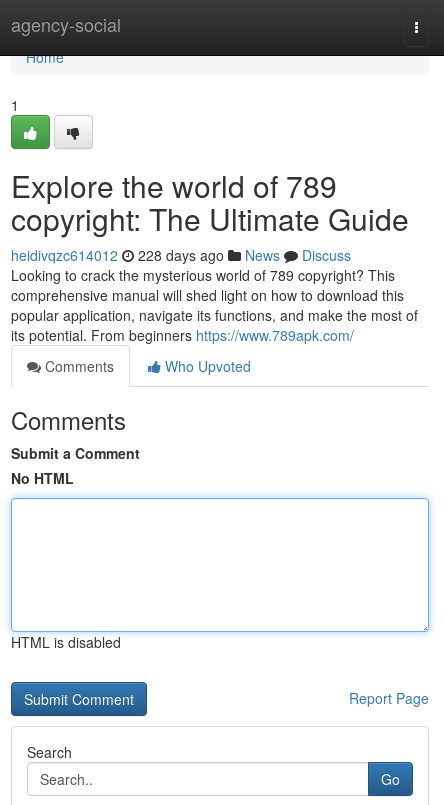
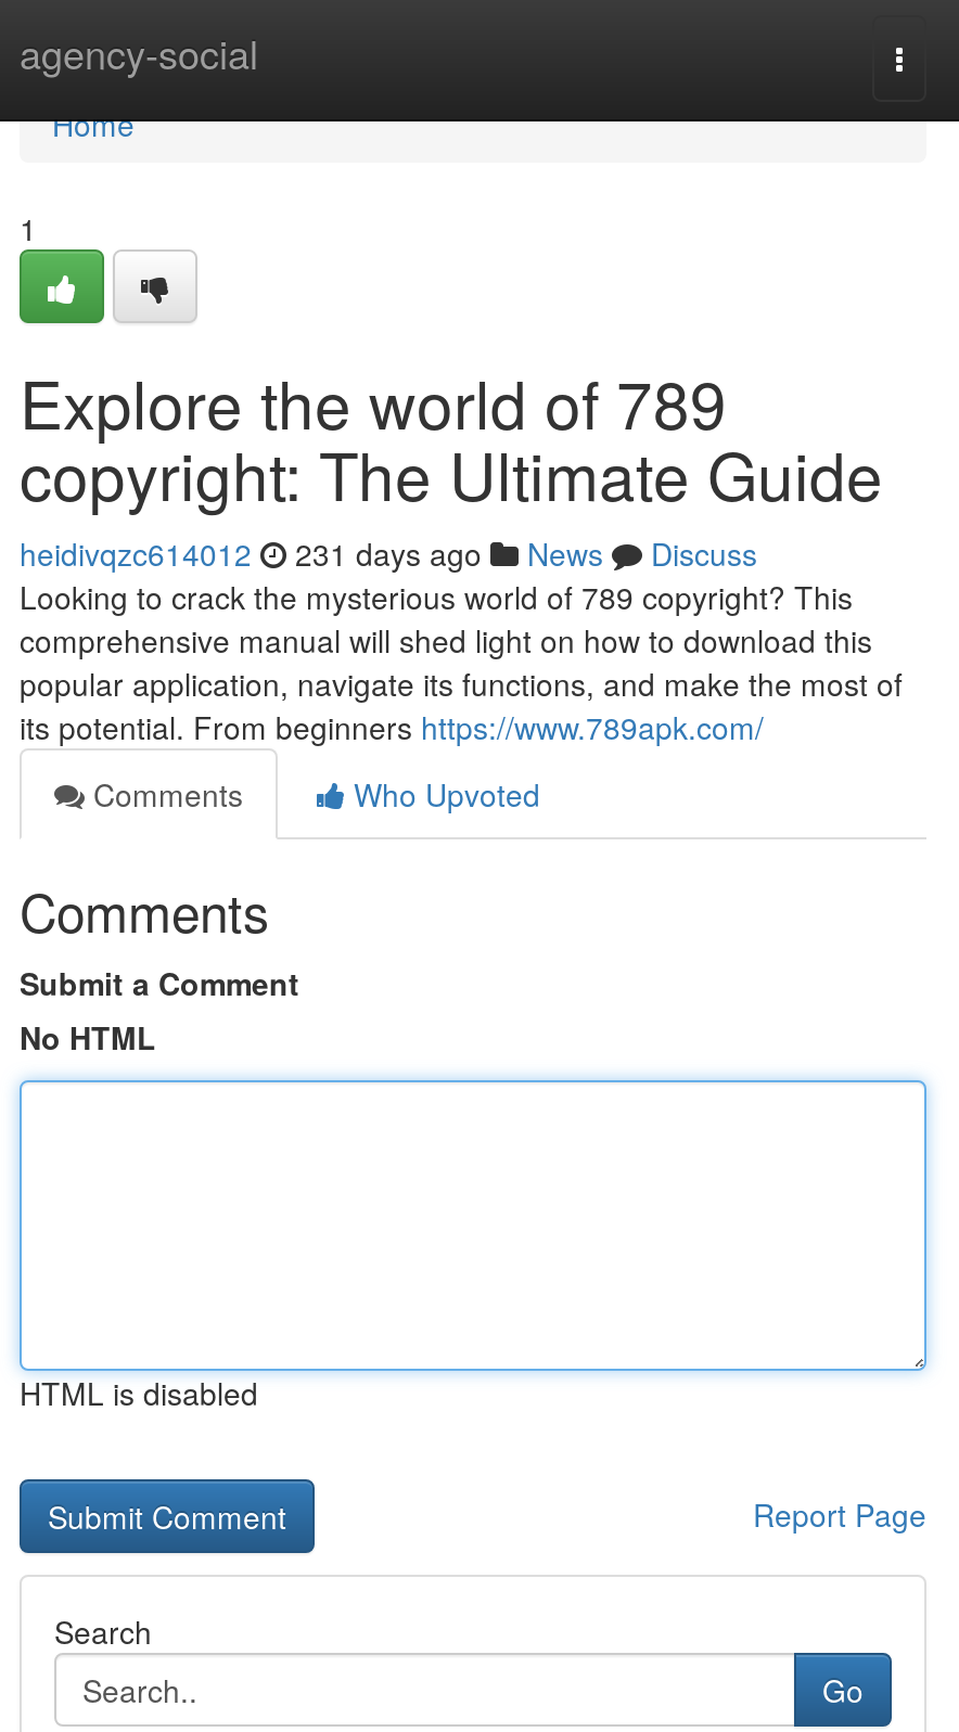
[11,245,351,265] heidivqzc614012 228 days ago News Discuss -> [20,531,757,575] heidivqzc614012 231 days ago News Discuss

